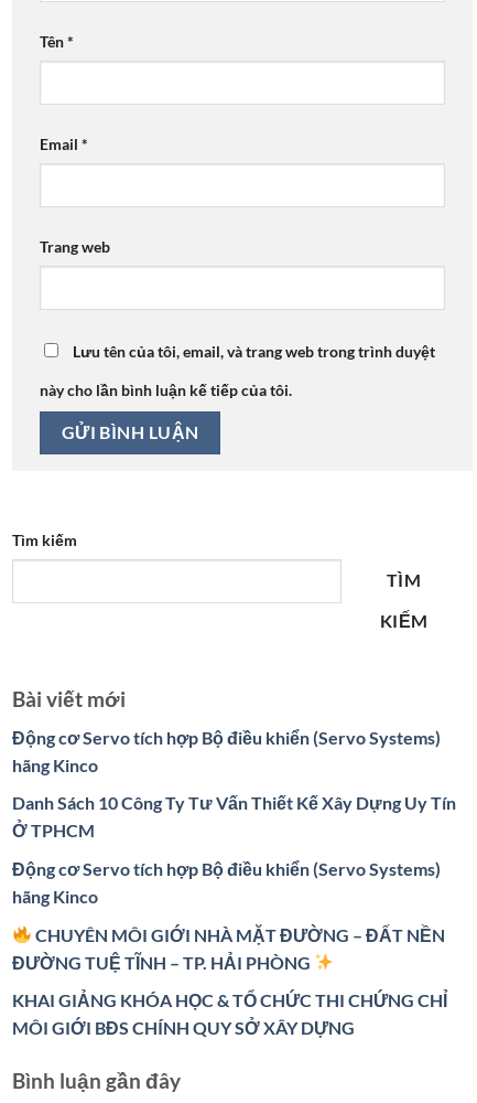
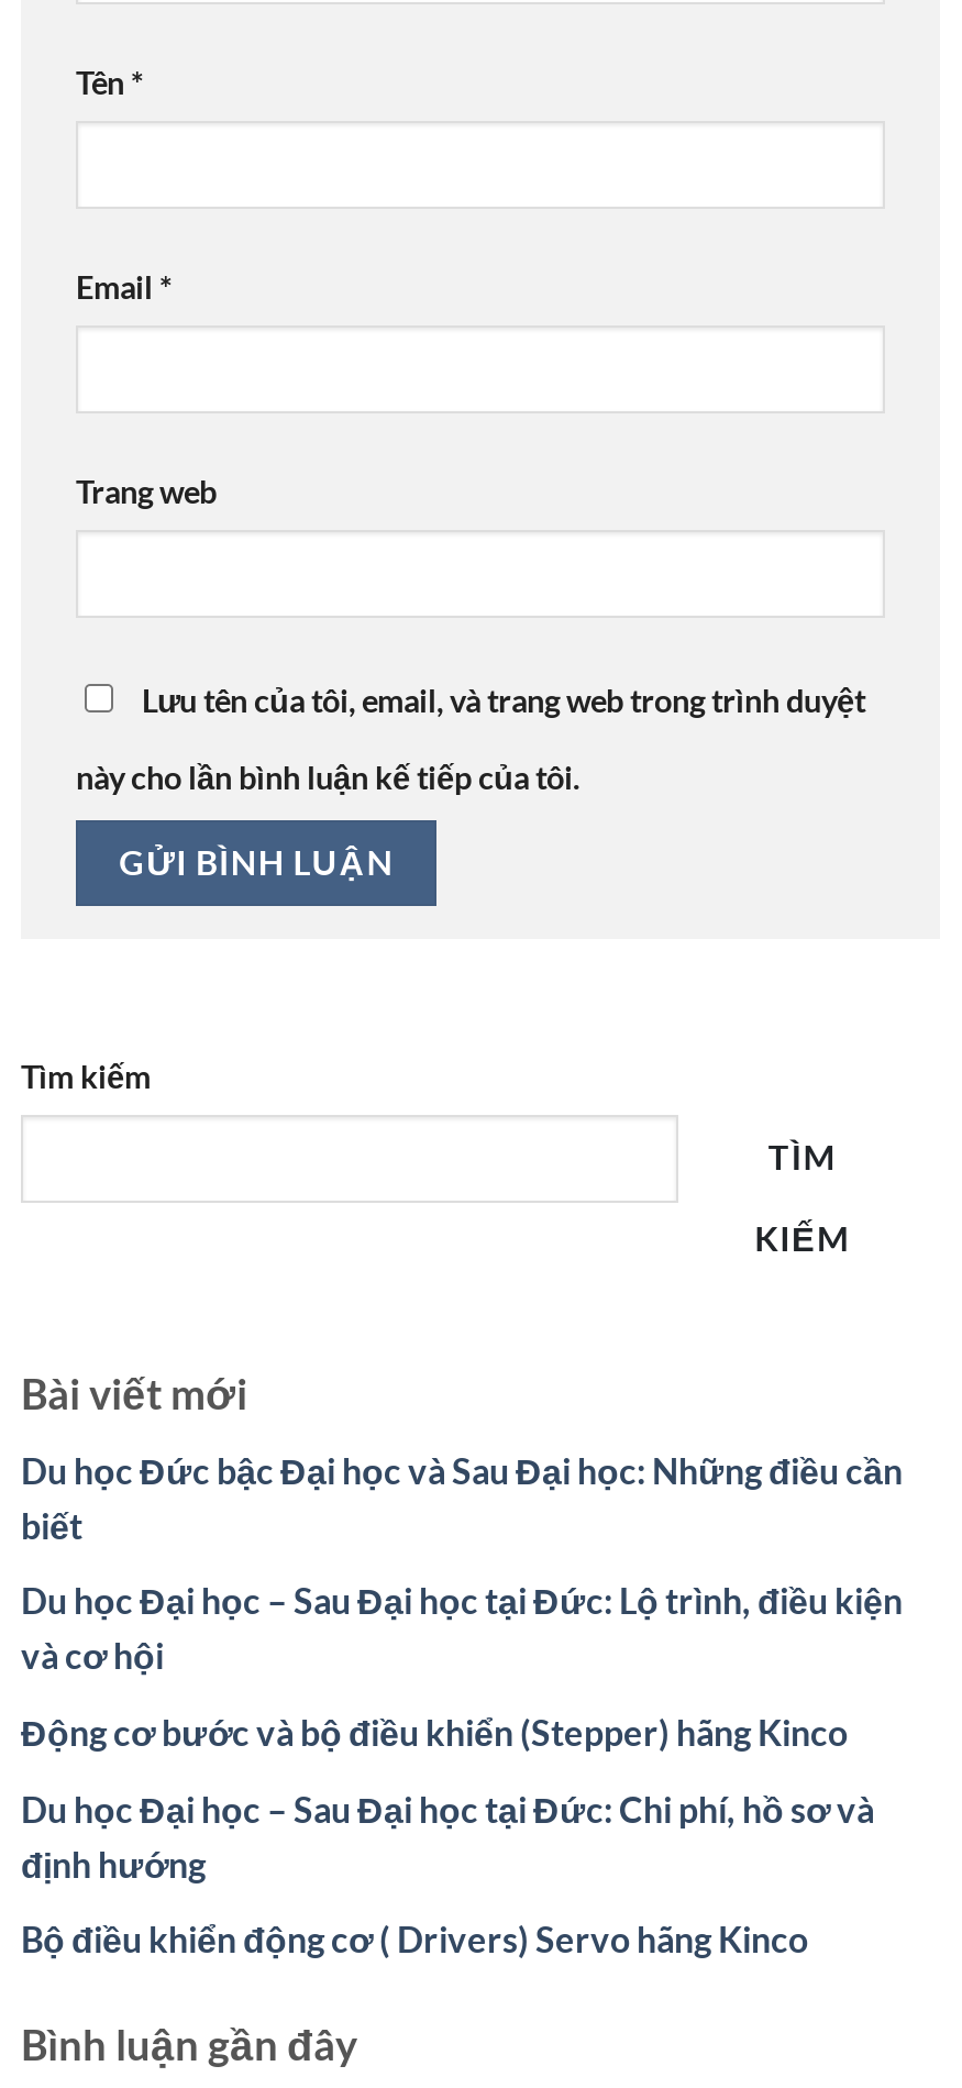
[12,727,441,775] Động cơ Servo tích hợp Bộ điều khiển (Servo Systems) | hãng Kinco -> [21,1449,903,1546] Du học Đức bậc Đại học và Sau Đại học: Những điều cần | biết
[12,793,456,841] Danh Sách 10 Công Ty Tư Vấn Thiết Kế Xây Dựng Uy Tín | Ở TPHCM -> [21,1580,903,1677] Du học Đại học – Sau Đại học tại Đức: Lộ trình, điều kiện | và cơ hội
[12,858,441,907] Động cơ Servo tích hợp Bộ điều khiển (Servo Systems) | hãng Kinco -> [21,1711,848,1753] Động cơ bước và bộ điều khiển (Stepper) hãng Kinco
[12,924,445,972] CHUYÊN MÔI GIỚI NHÀ MẶT ĐƯỜNG – ĐẤT NỀN | ĐƯỜNG TUỆ TĨNH – TP. HẢI PHÒNG -> [21,1787,874,1884] Du học Đại học – Sau Đại học tại Đức: Chi phí, hồ sơ và | định hướng
[12,990,447,1038] KHAI GIẢNG KHÓA HỌC & TỔ CHỨC THI CHỨNG CHỈ | MÔI GIỚI BĐS CHÍNH QUY SỞ XÂY DỰNG -> [21,1918,808,1960] Bộ điều khiển động cơ ( Drivers) Servo hãng Kinco

